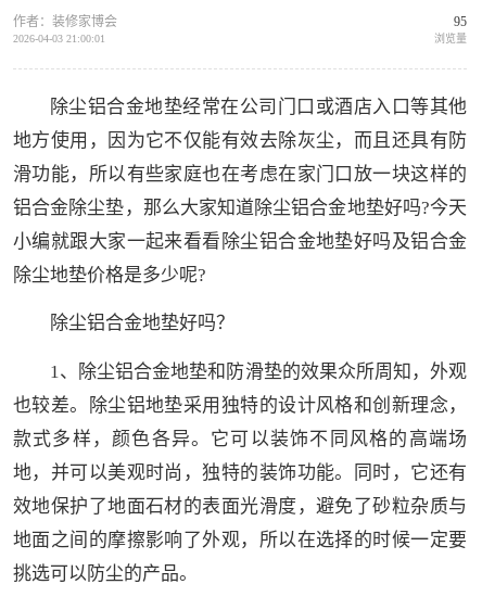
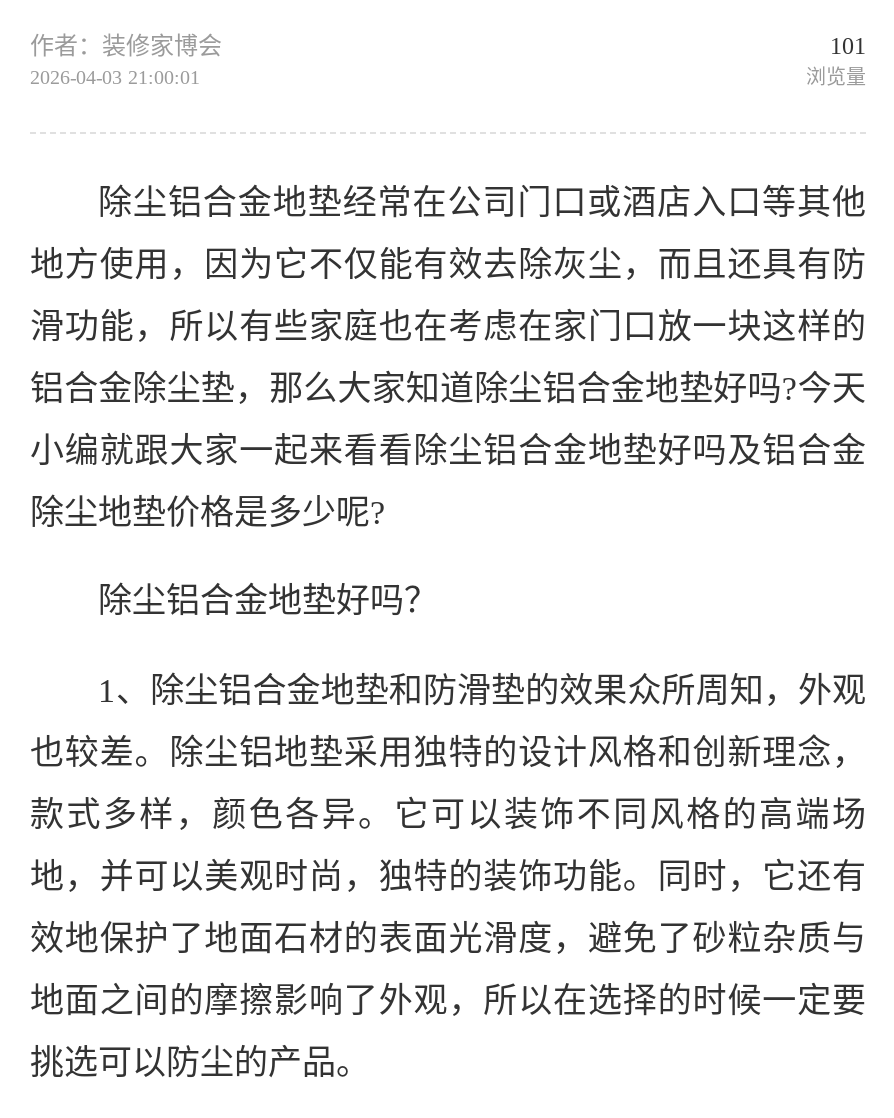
[454,14,467,29] 95 -> [830,32,866,60] 101

